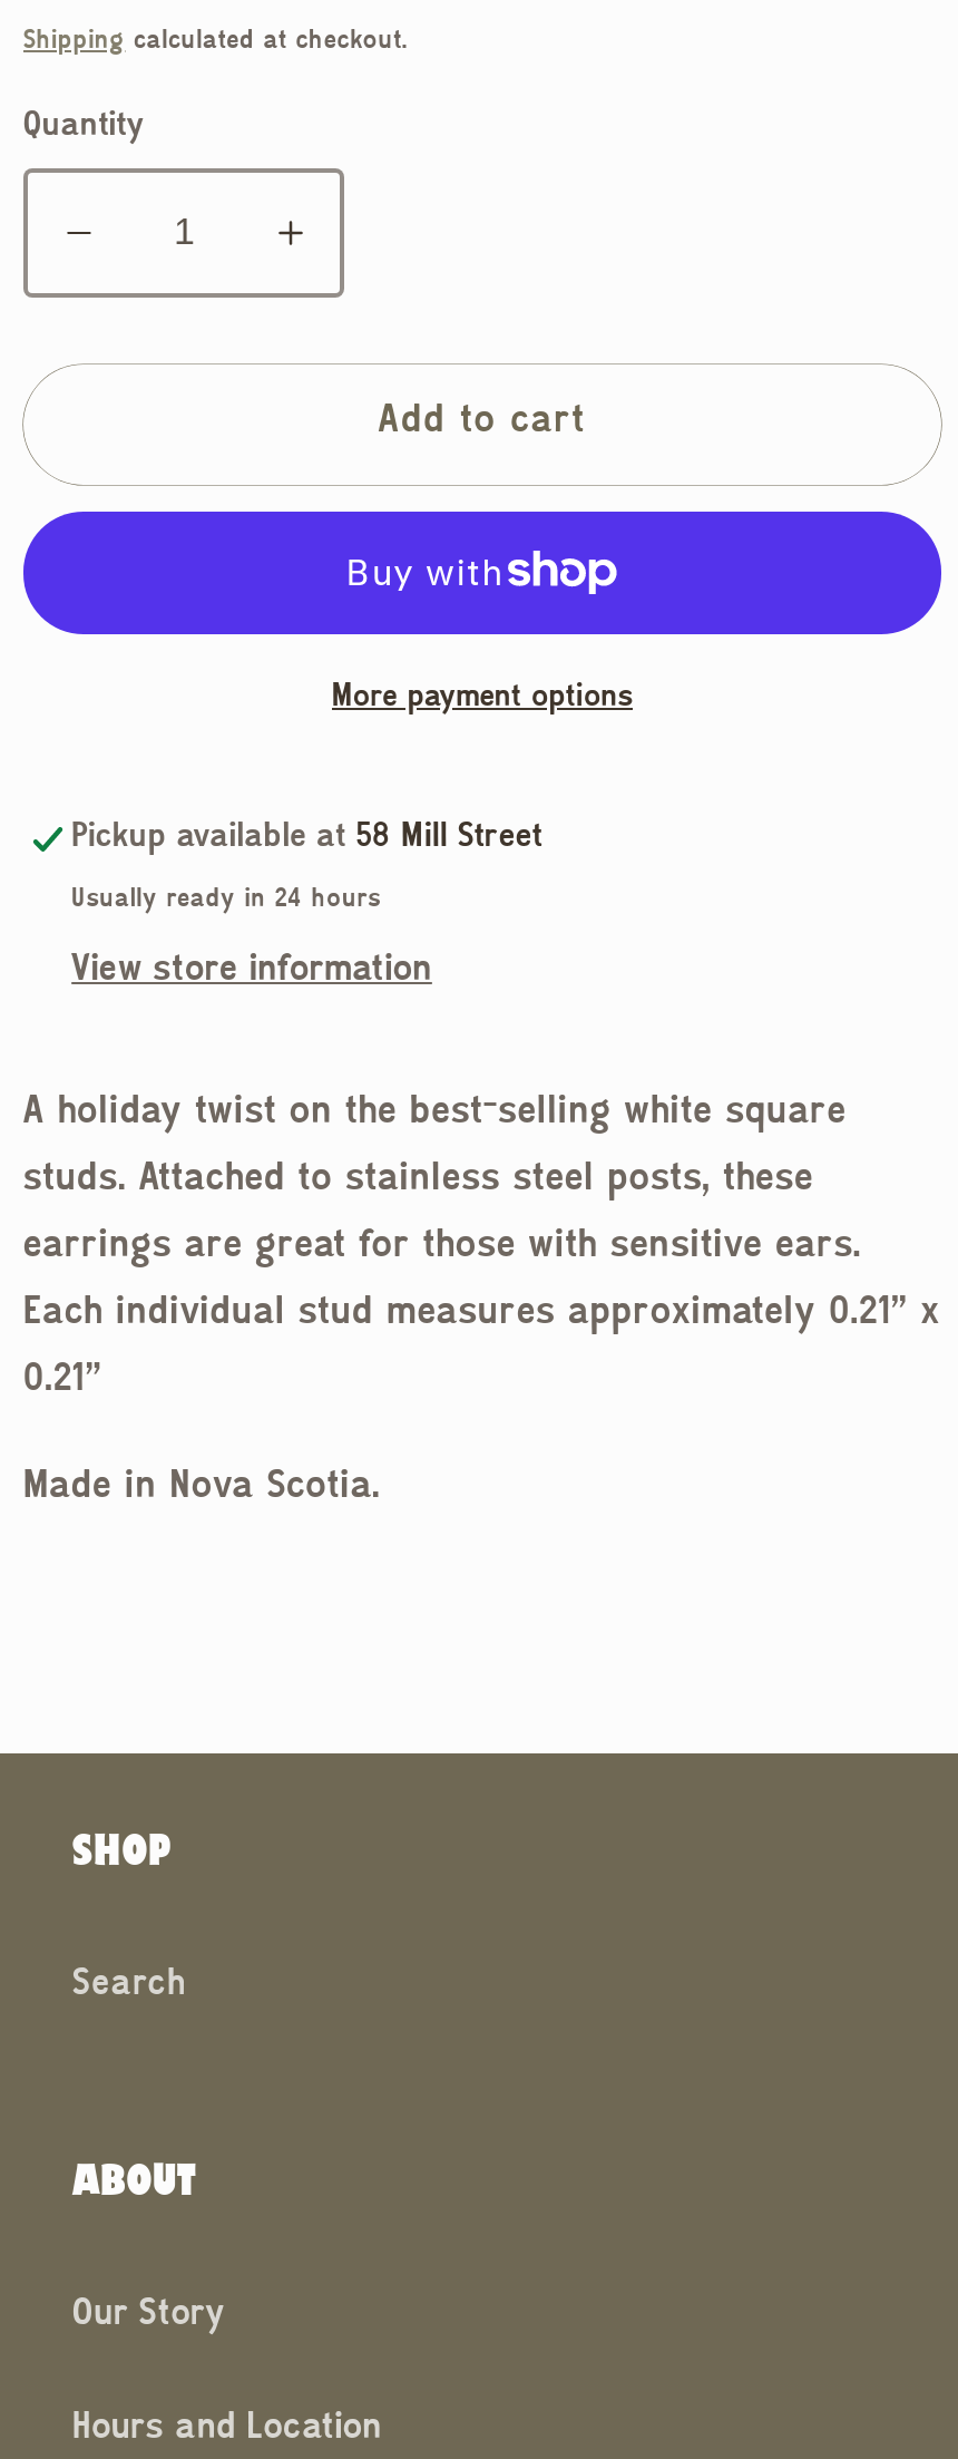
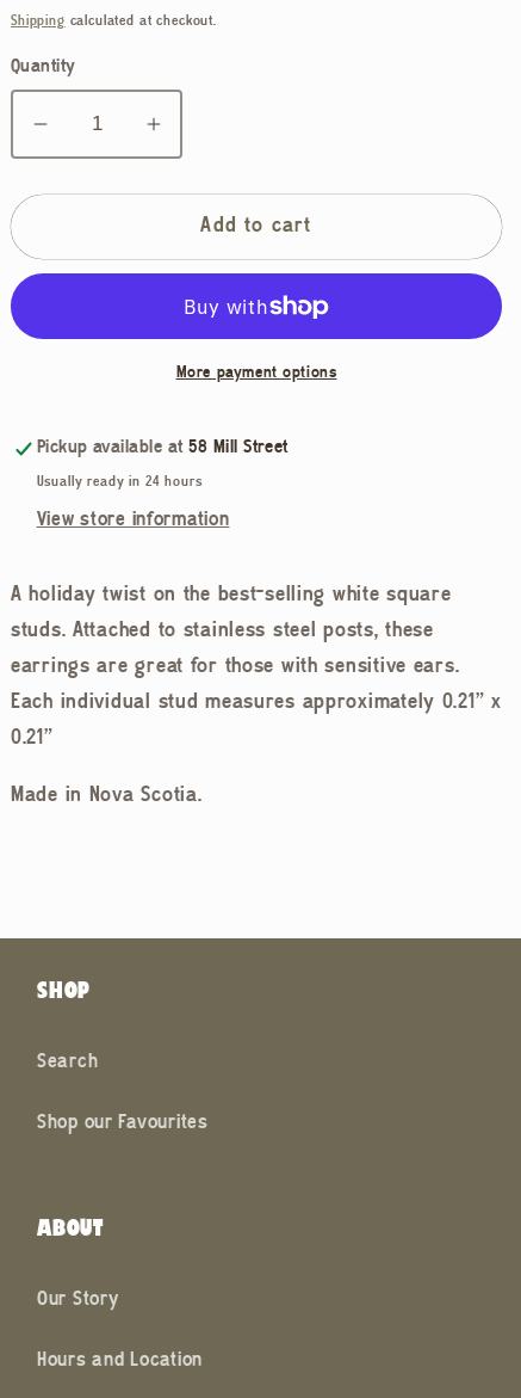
none -> [37,1114,208,1135] Shop our Favourites

